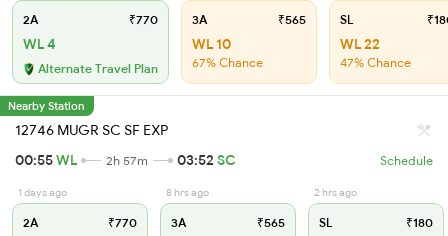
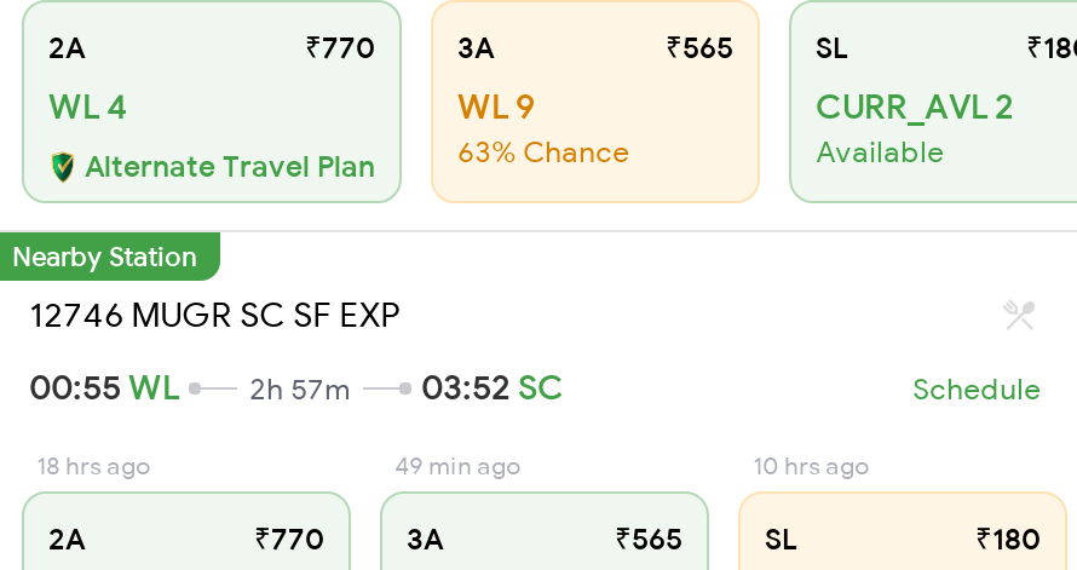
[192,35,231,53] WL 10 -> [457,85,535,129] WL 9
[340,35,411,70] WL 22 | 47% Chance -> [816,85,1014,170] CURR_AVL 2 | Available
[192,55,263,70] 67% Chance -> [457,133,629,170] 63% Chance
[18,186,67,199] 1 days ago -> [36,451,150,483] 18 hrs ago
[166,186,209,199] 8 hrs ago -> [394,451,520,483] 49 min ago
[314,186,357,199] 2 hrs ago -> [753,451,869,483] 10 hrs ago

